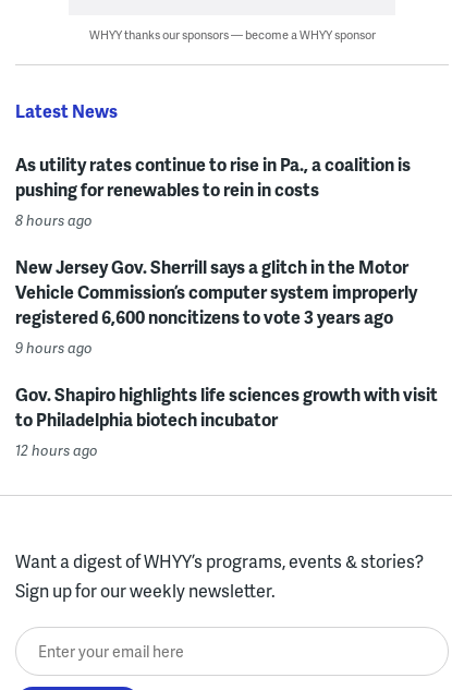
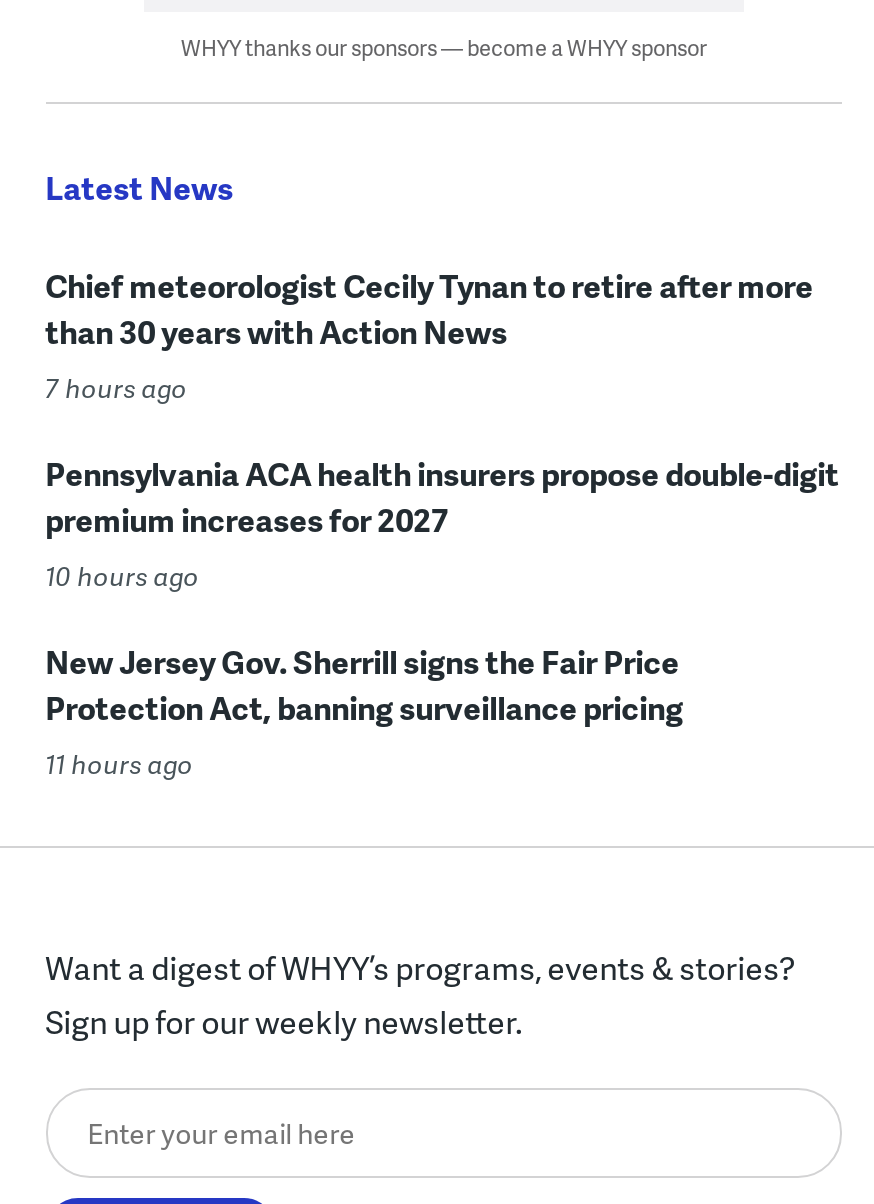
[15,152,410,230] As utility rates continue to rise in Pa., a coalition is | pushing for renewables to rein in costs | 8 hours ago -> [45,263,813,407] Chief meteorologist Cecily Tynan to retire after more | than 30 years with Action News | 7 hours ago
[15,254,417,358] New Jersey Gov. Sherrill says a glitch in the Motor | Vehicle Commission’s computer system improperly | registered 6,600 noncitizens to vote 3 years ago | 9 hours ago -> [45,451,839,595] Pennsylvania ACA health insurers propose double-digit | premium increases for 2027 | 10 hours ago
[15,382,437,460] Gov. Shapiro highlights life sciences growth with visit | to Philadelphia biotech incubator | 12 hours ago -> [45,639,683,783] New Jersey Gov. Sherrill signs the Fair Price | Protection Act, banning surveillance pricing | 11 hours ago

